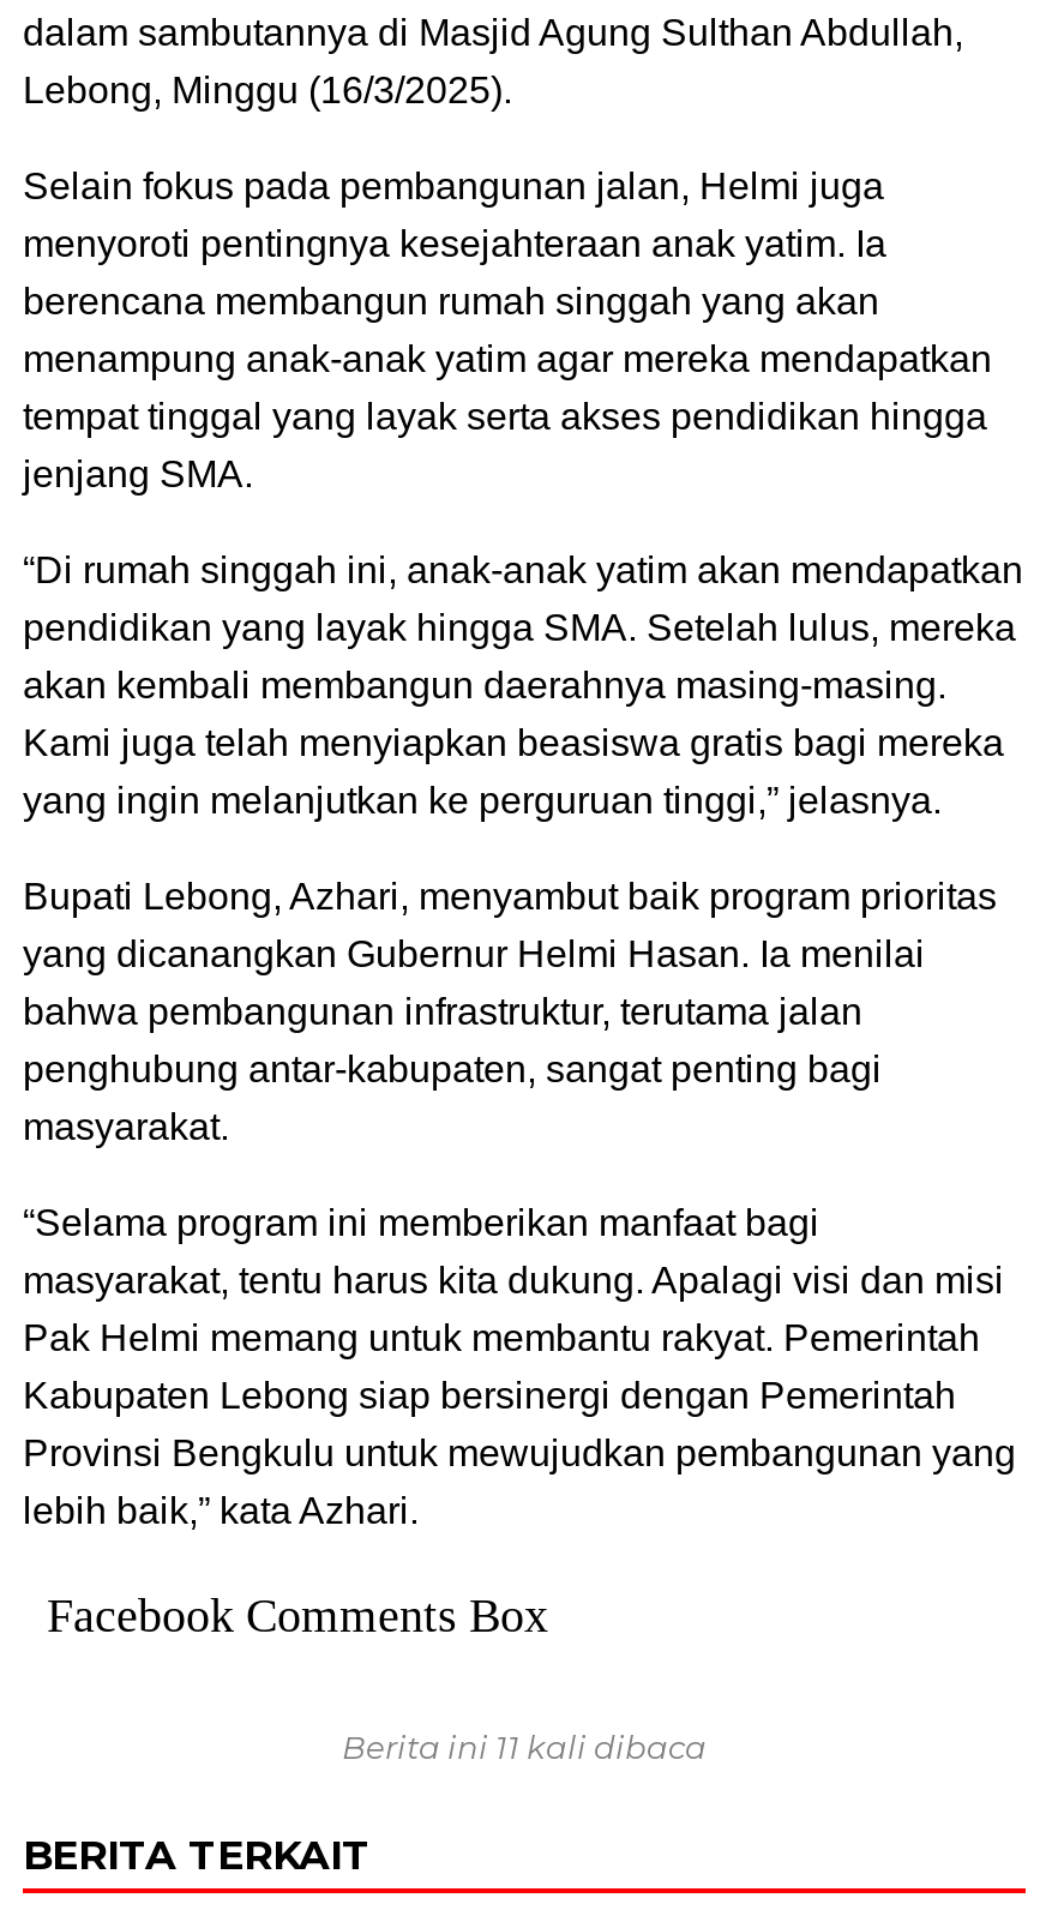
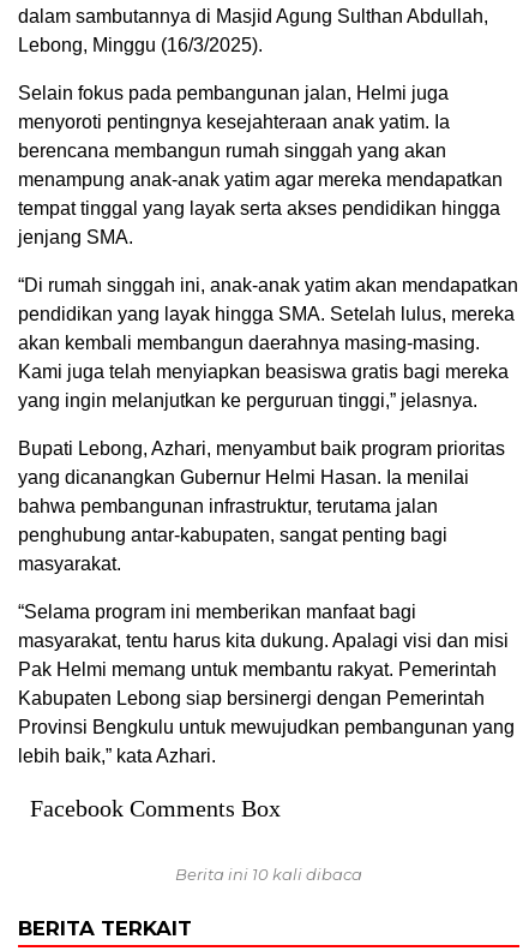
[342,1727,707,1766] Berita ini 11 kali dibaca -> [175,864,362,884] Berita ini 10 kali dibaca

